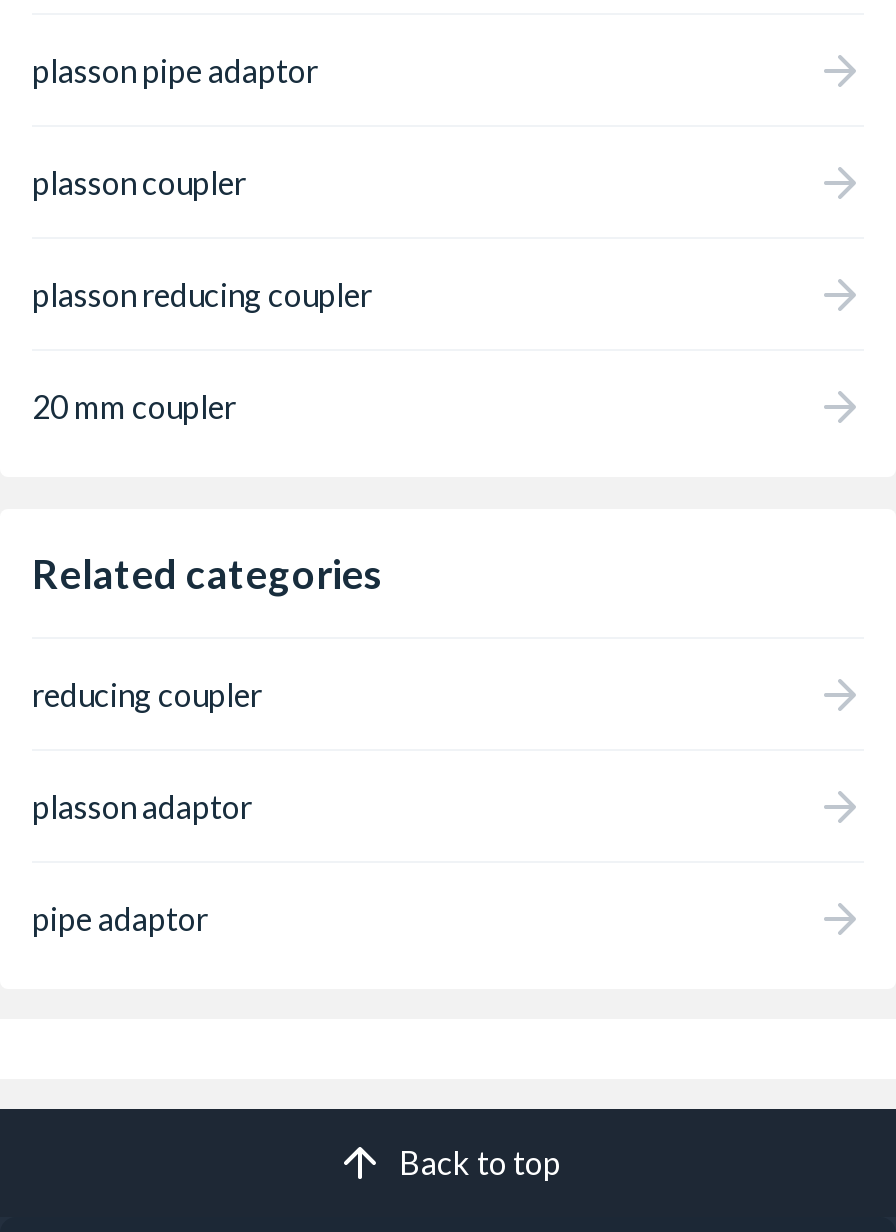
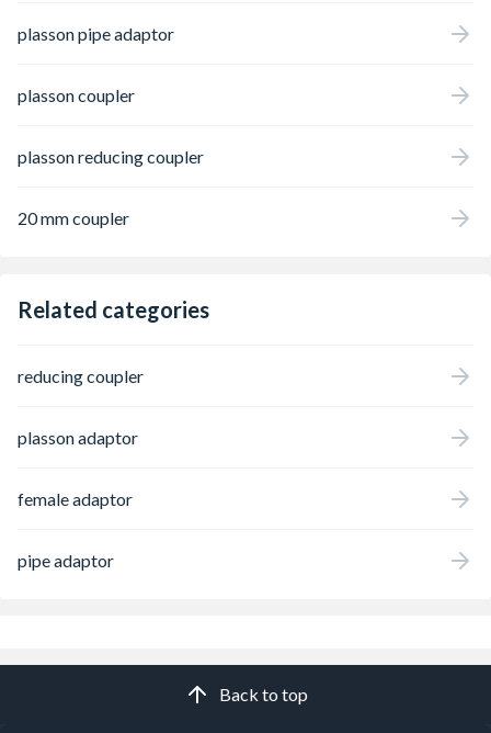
none -> [18,488,133,509] female adaptor

